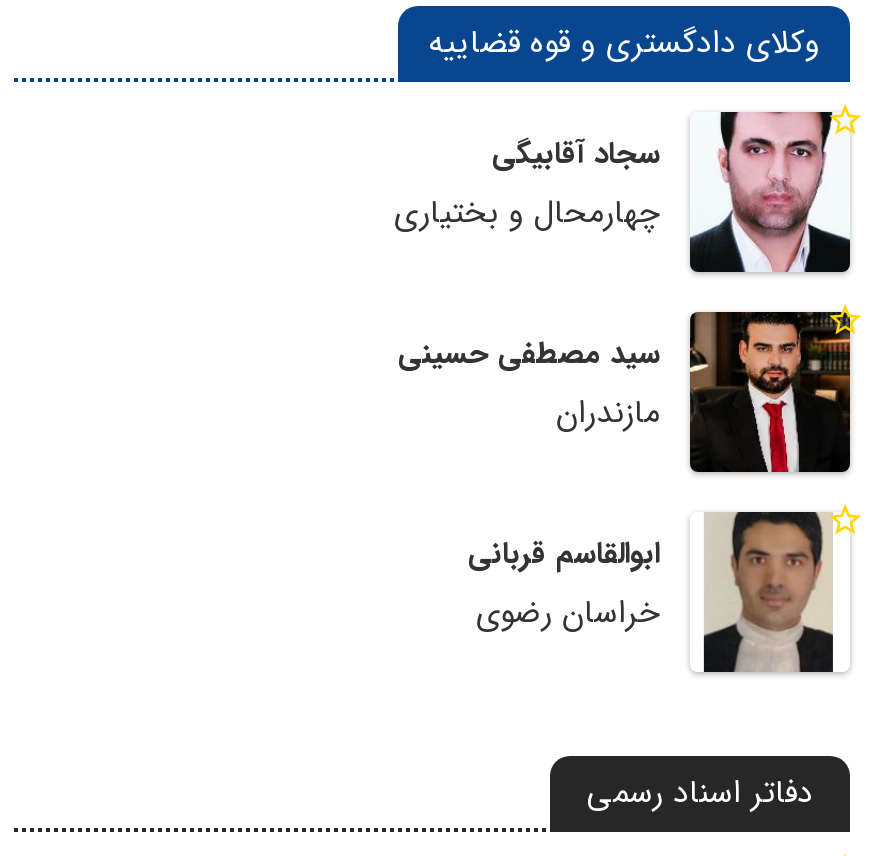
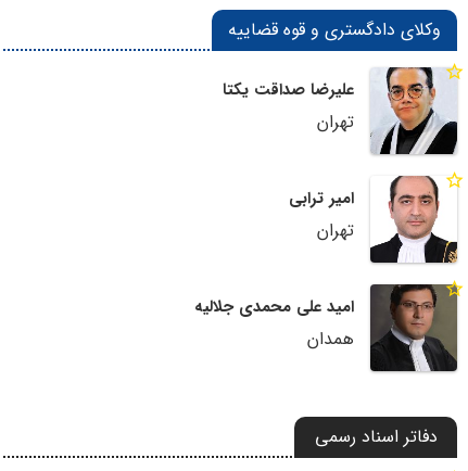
[394,110,852,274] [image] | سجاد آقابیگی | چهارمحال و بختیاری -> [223,66,458,155] [image] | علیرضا صداقت یکتا | تهران
[398,310,852,474] [image] | سید مصطفی حسینی | مازندران -> [289,175,458,264] [image] | امیر ترابی | تهران
[468,512,852,672] [image] | ابوالقاسم قربانی | خراسان رضوی -> [194,283,458,372] [image] | امید علی محمدی جلالیه | همدان

